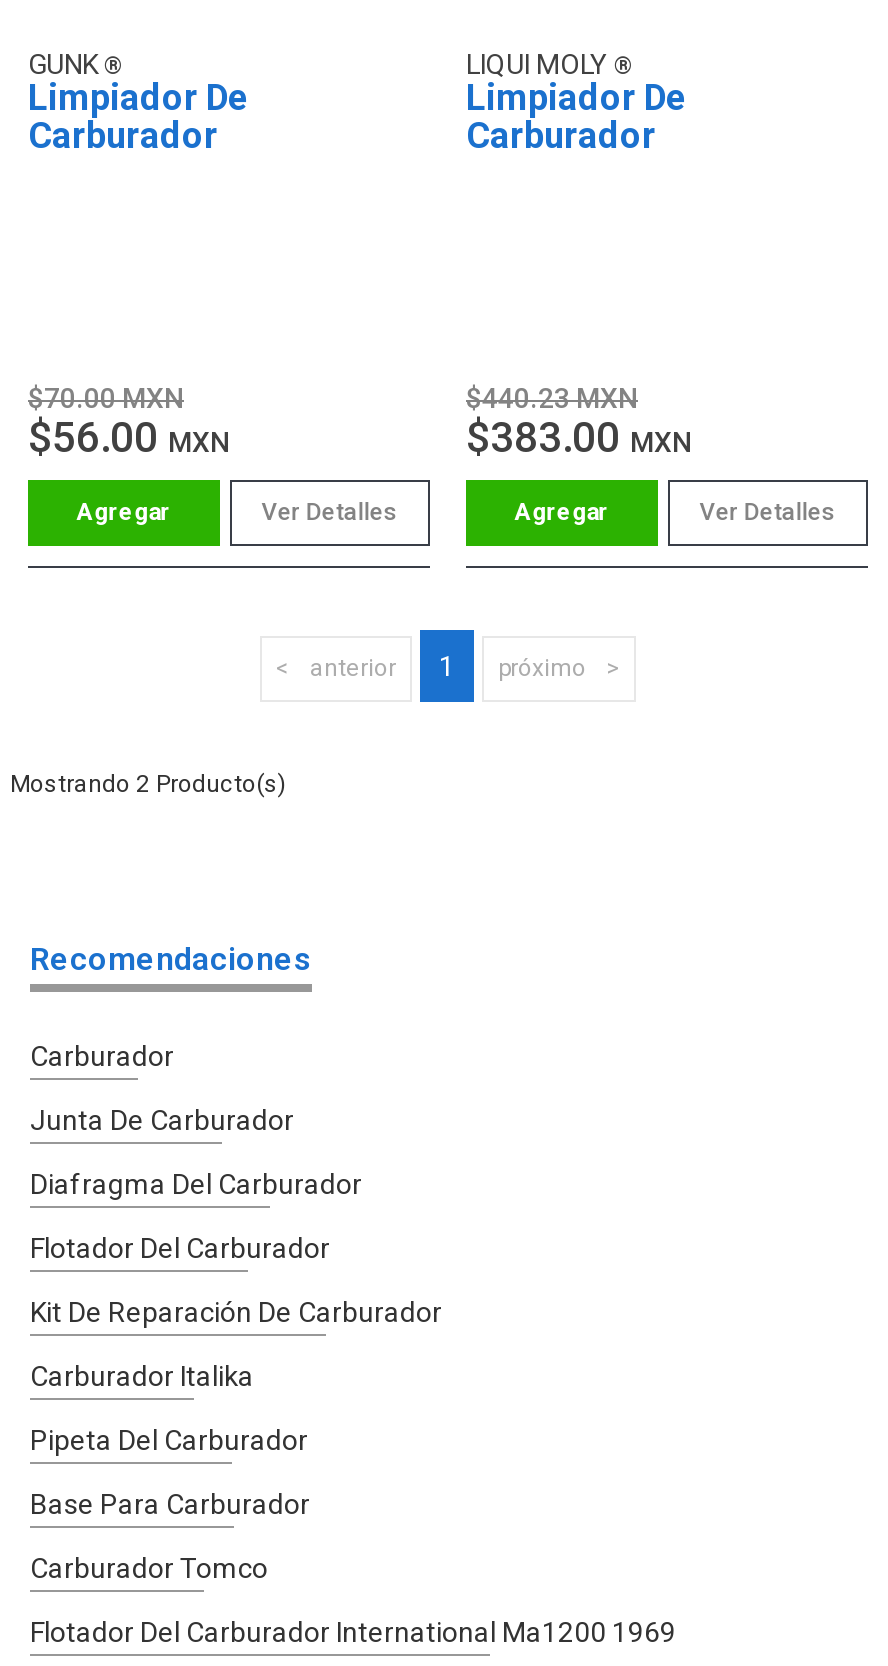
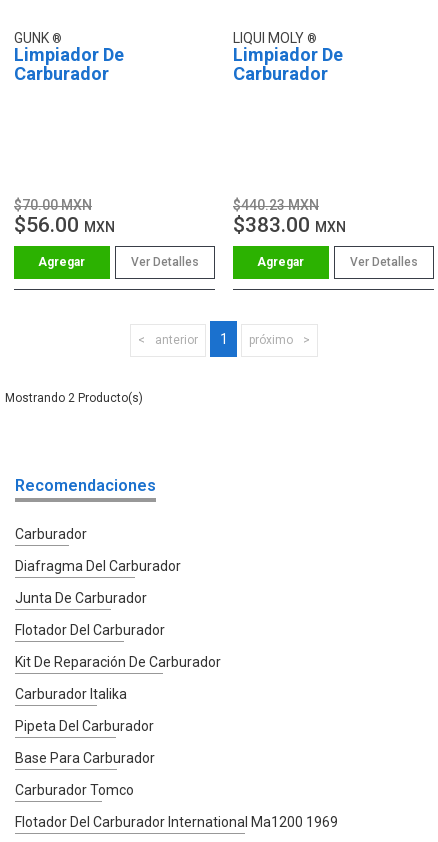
moved [30,1103,294,1135] -> [15,590,147,606]: Junta De Carburador
moved [30,1167,362,1199] -> [15,558,181,574]: Diafragma Del Carburador

